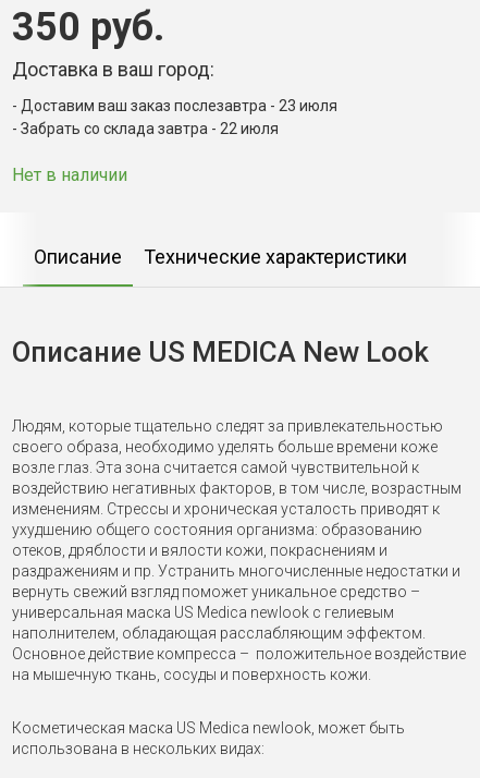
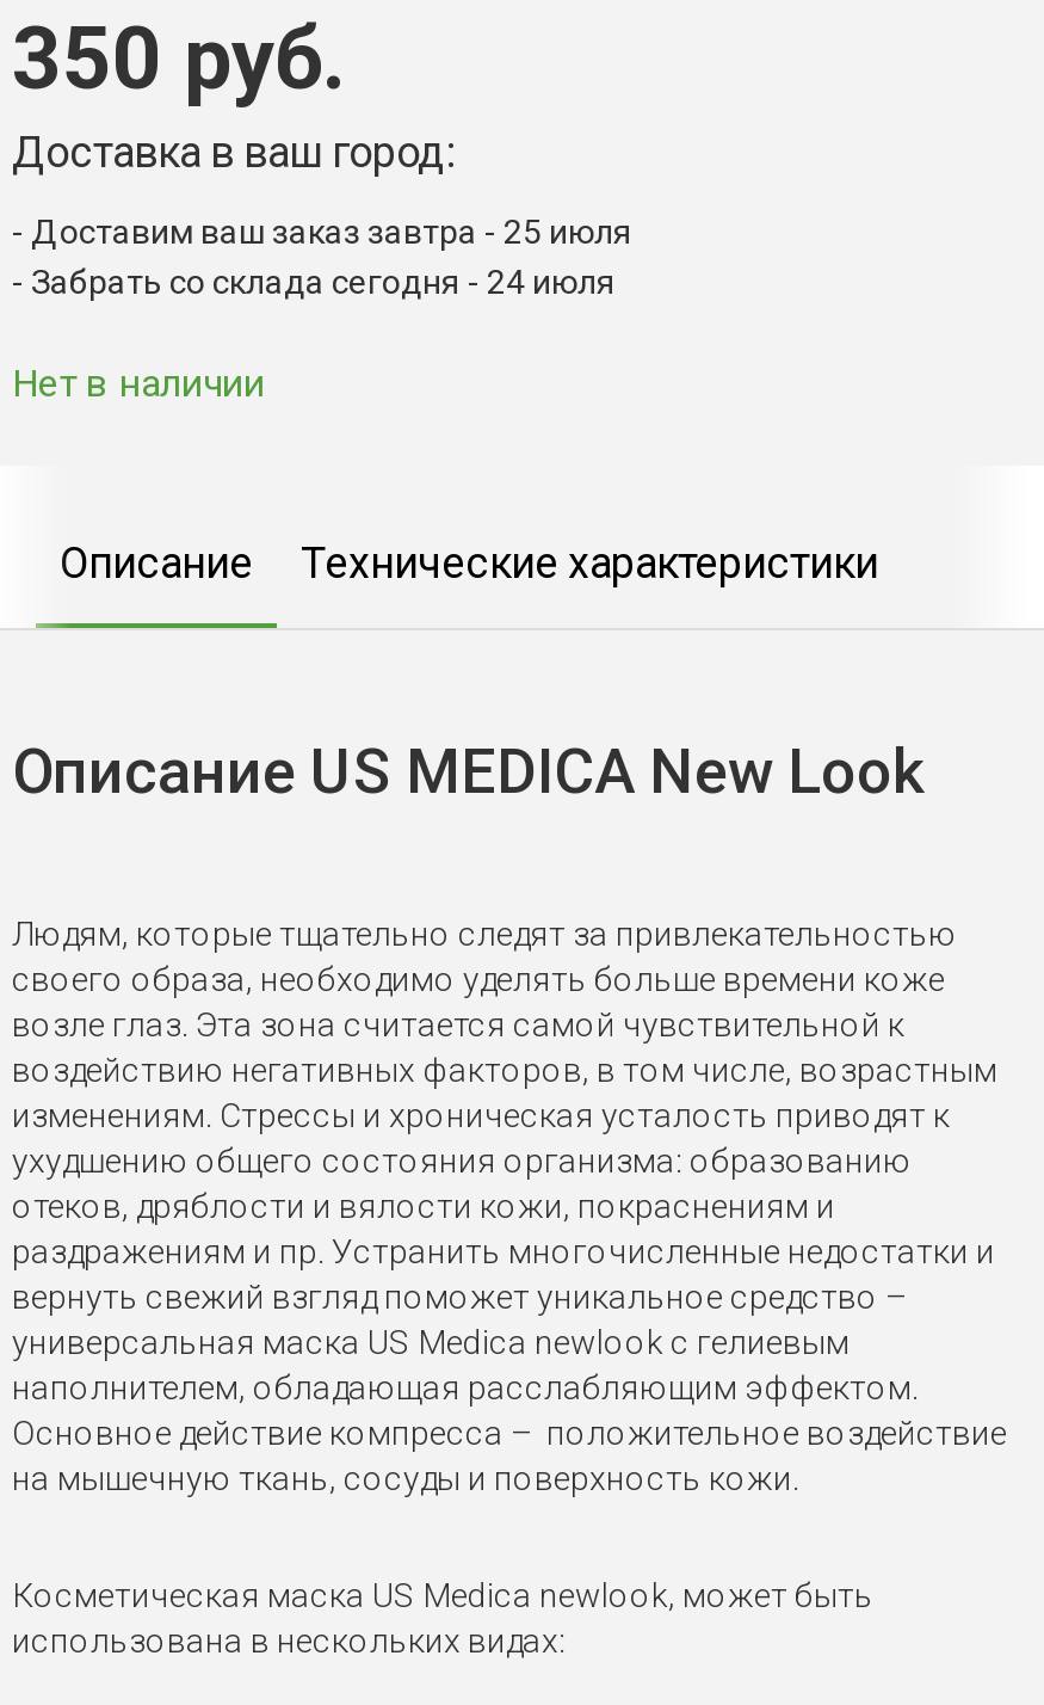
[21,97,337,115] Доставим ваш заказ послезавтра - 23 июля -> [31,213,632,252] Доставим ваш заказ завтра - 25 июля
[21,120,279,138] Забрать со склада завтра - 22 июля -> [31,264,616,302] Забрать со склада сегодня - 24 июля

